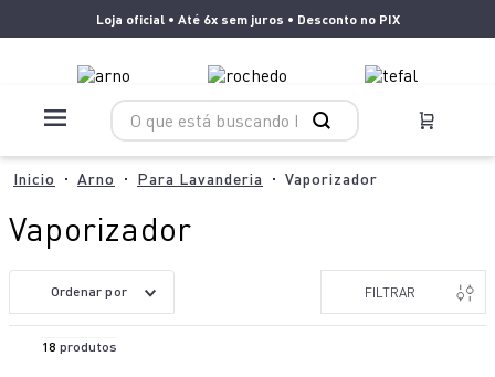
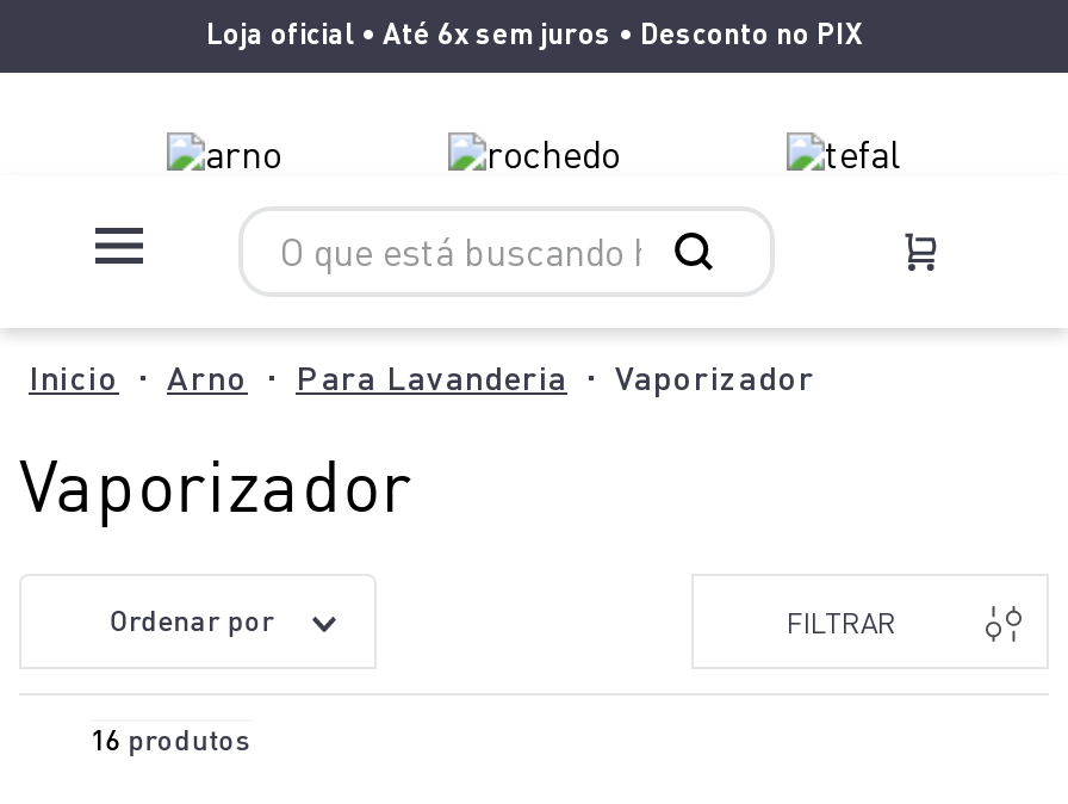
[42,338,117,355] 18 produtos -> [91,722,253,758] 16 produtos

